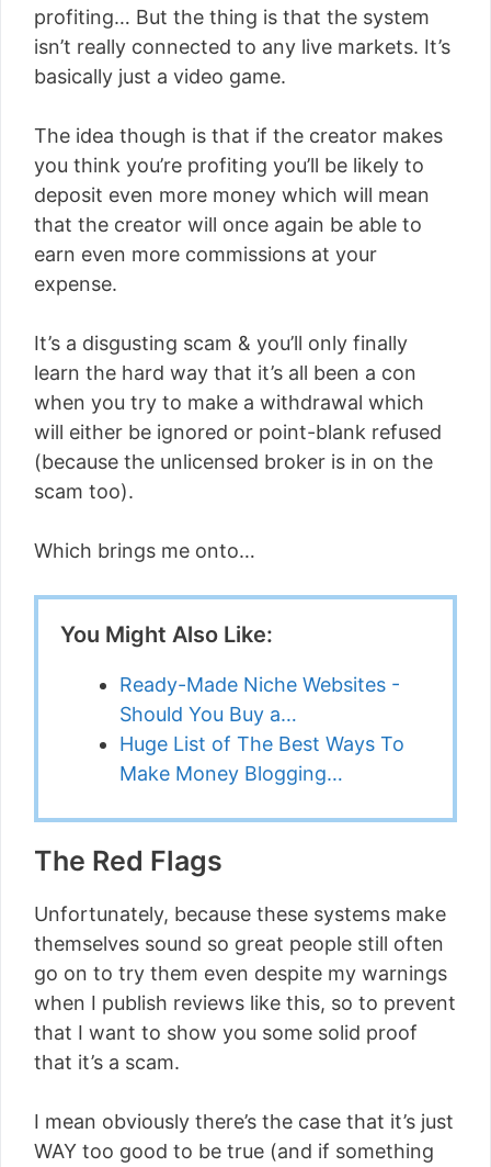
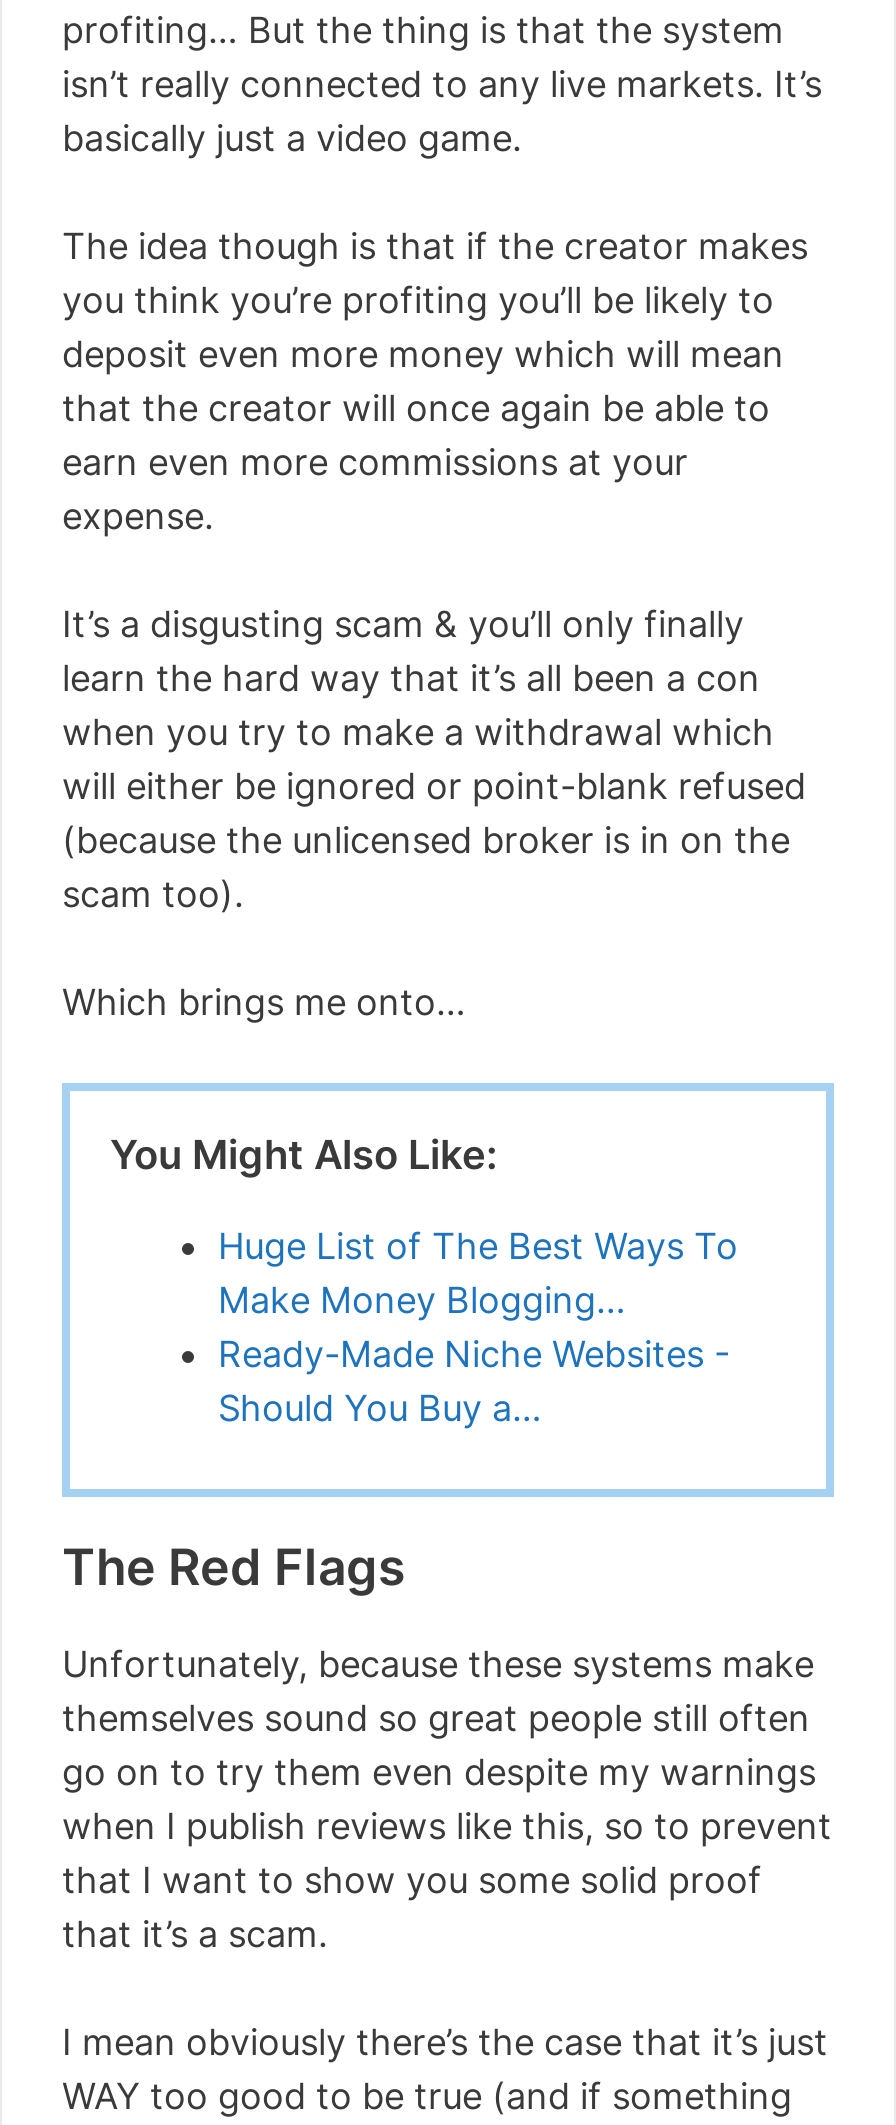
moved [119,673,400,725] -> [218,1332,730,1428]: Ready-Made Niche Websites - | Should You Buy a…
moved [119,732,404,785] -> [218,1224,738,1320]: Huge List of The Best Ways To | Make Money Blogging…

